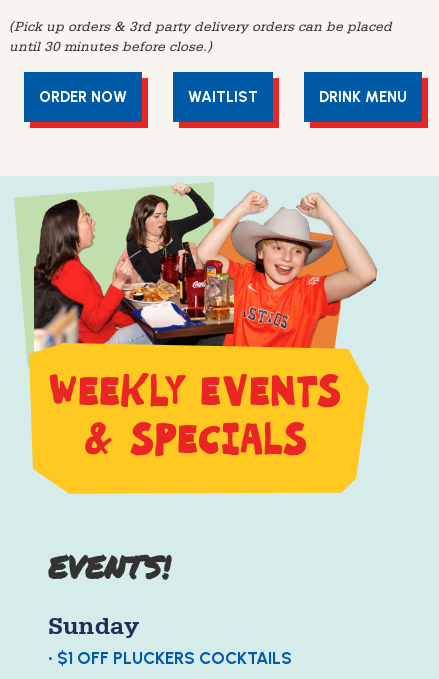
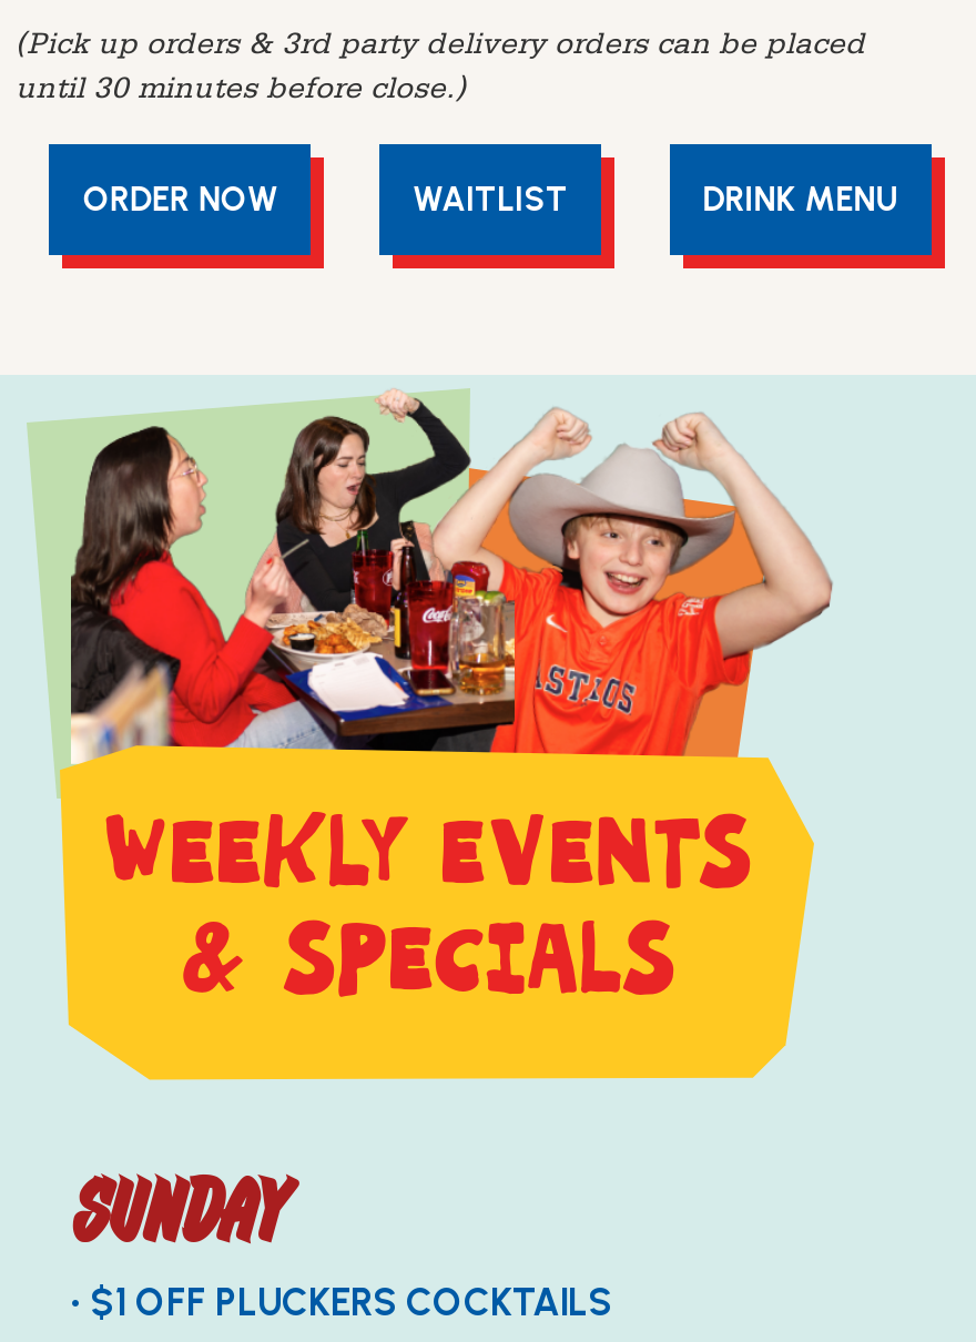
[48,545,170,641] EVENTS! | Sunday -> [71,1174,286,1256] SUNDAY

